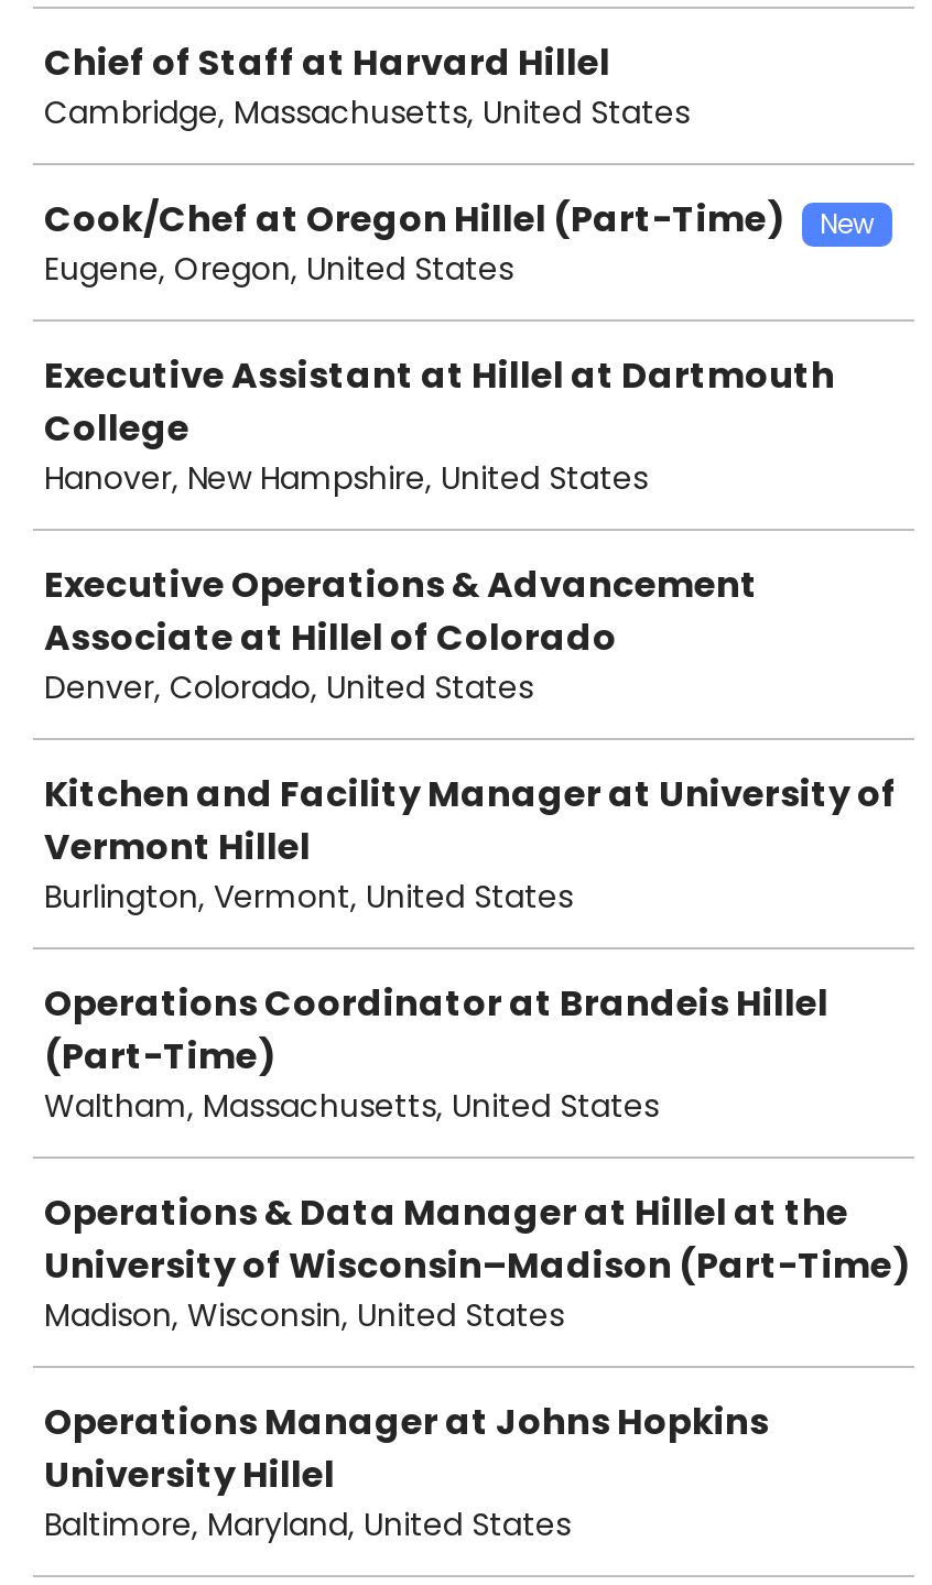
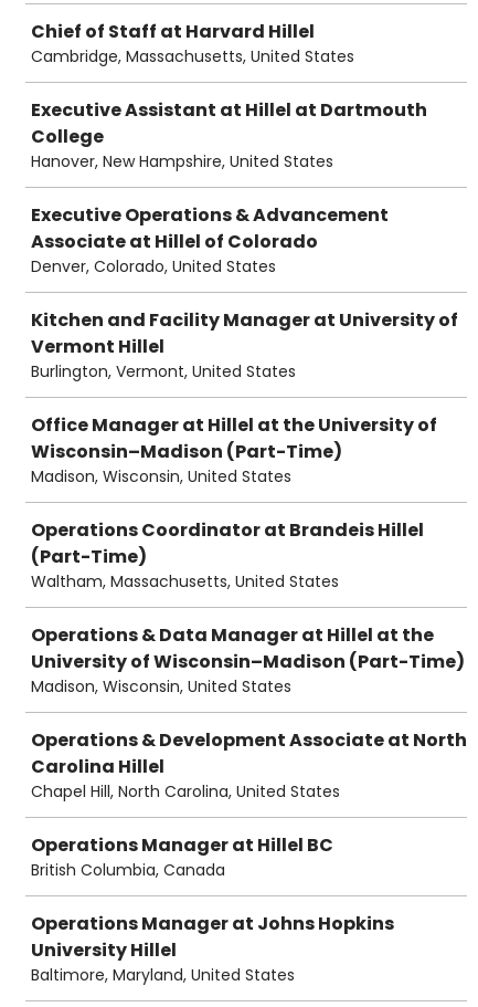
[44,194,875,291] Cook/Chef at Oregon Hillel (Part-Time) | New | Eugene, Oregon, United States -> none
moved [44,350,897,919] -> [31,97,458,382]: Executive Assistant at Hillel at Dartmouth | College | Hanover, New Hampshire, United States | ... | Vermont Hillel | Burlington, Vermont, United States
none -> [31,412,437,487] Office Manager at Hillel at the University of | Wisconsin–Madison (Part-Time) | Madison, Wisconsin, United States
none -> [31,727,467,881] Operations & Development Associate at North | Carolina Hillel | Chapel Hill, North Carolina, United States | Operations Manager at Hillel BC | British Columbia, Canada

